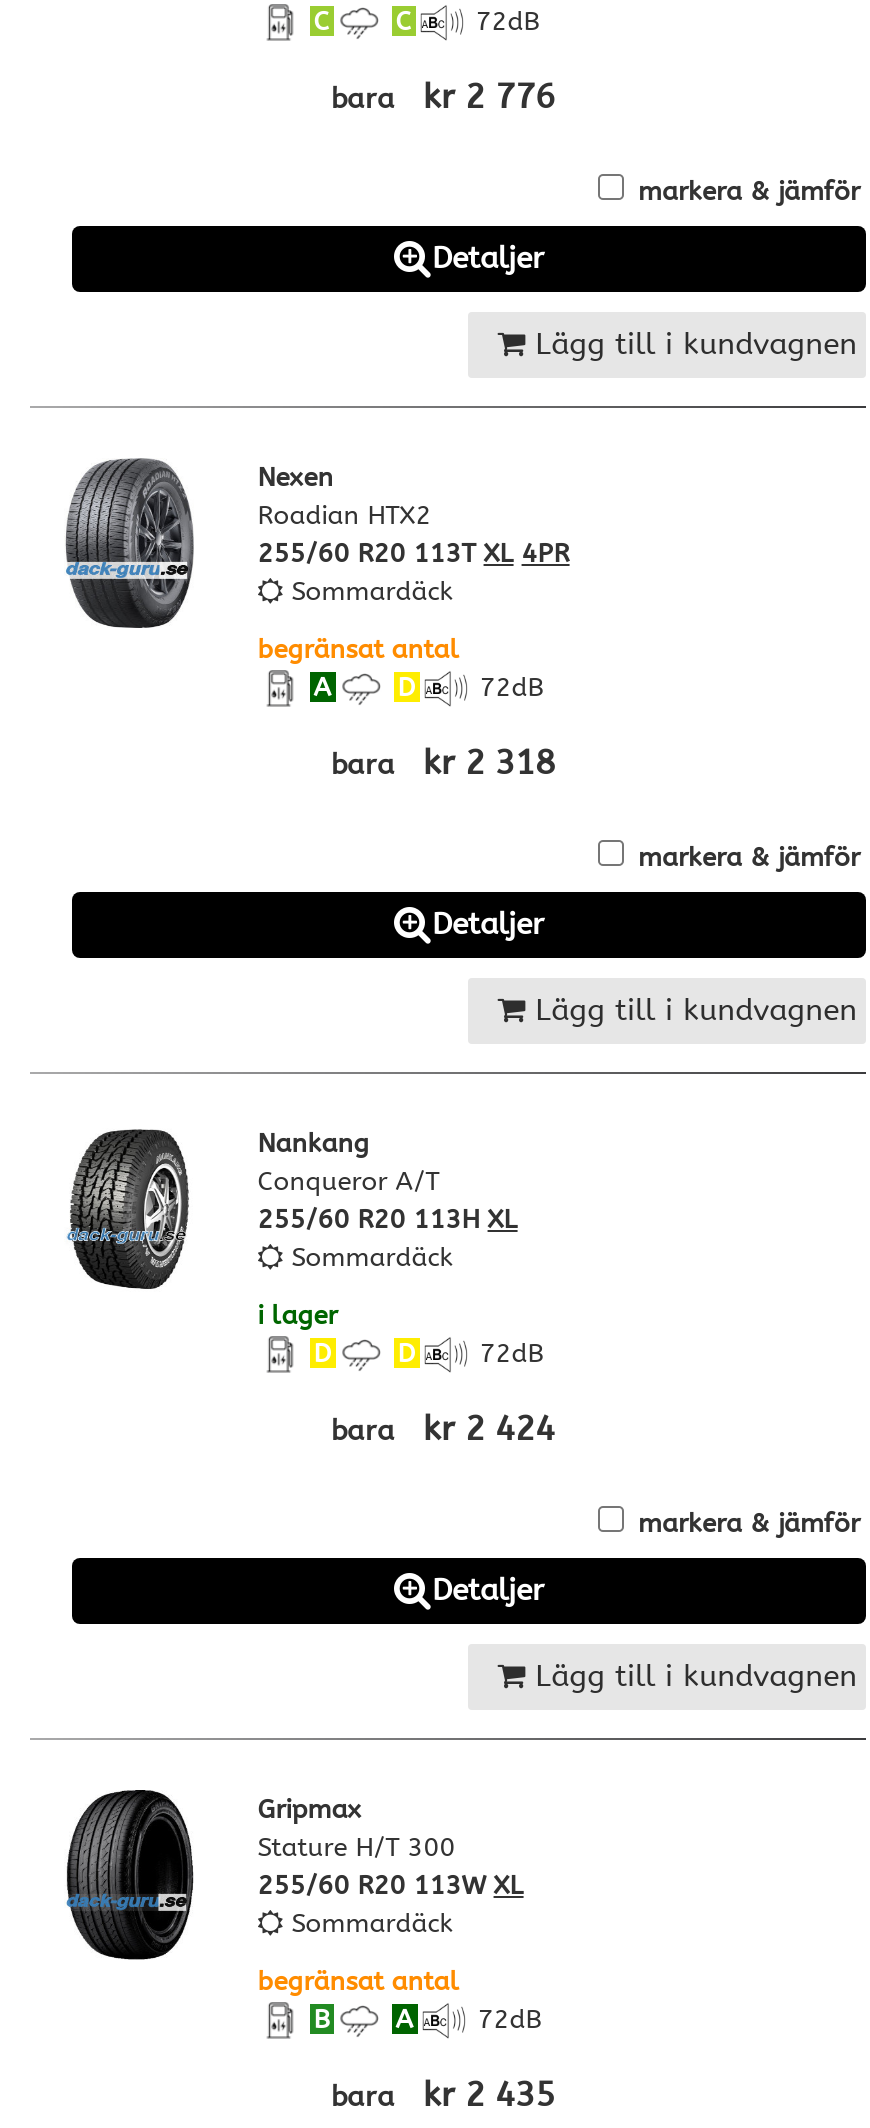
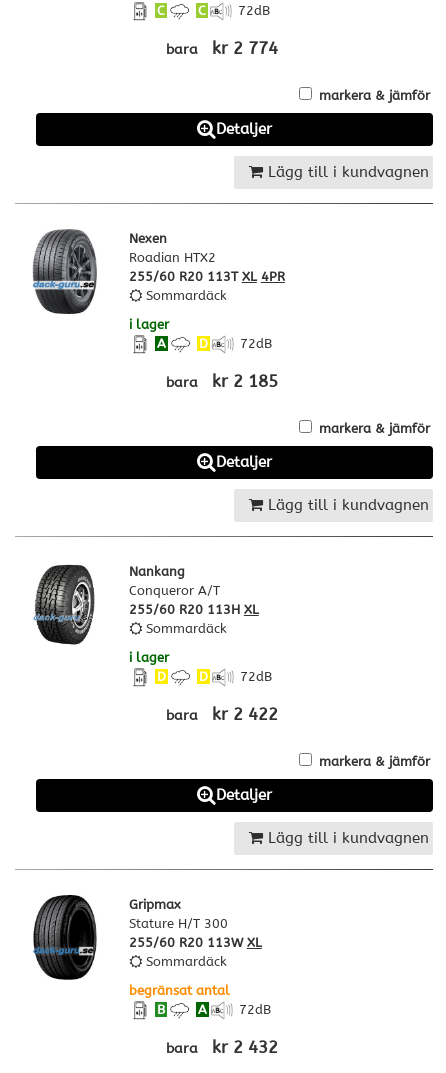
[331,76,555,116] bara kr 2 776 -> [165,38,277,58] bara kr 2 774
[258,633,460,663] begränsat antal -> [129,317,169,332] i lager
[331,742,555,782] bara kr 2 318 -> [165,371,277,391] bara kr 2 185
[331,1408,555,1448] bara kr 2 424 -> [165,704,277,724] bara kr 2 422
[331,2074,555,2114] bara kr 2 435 -> [165,1037,277,1057] bara kr 2 432

